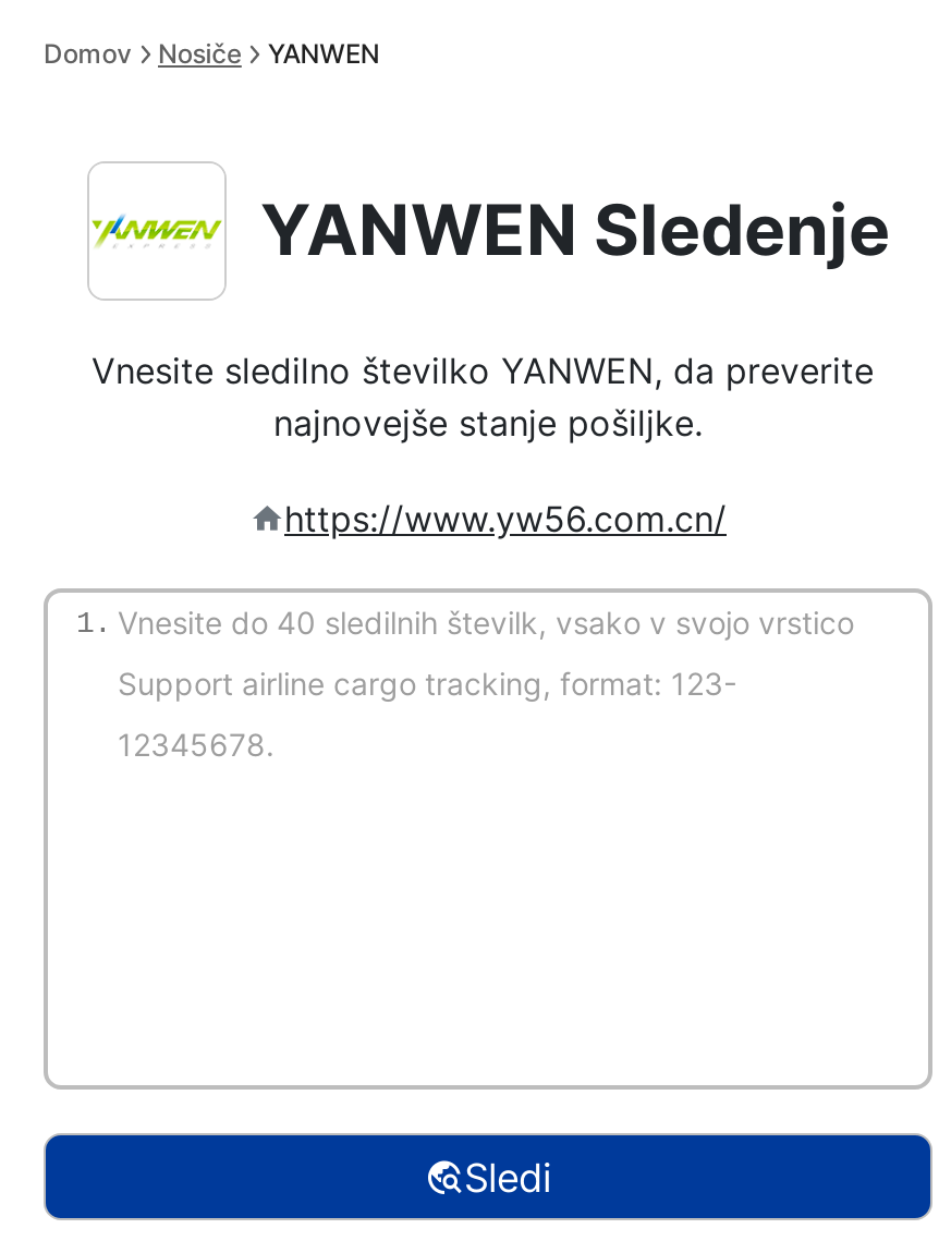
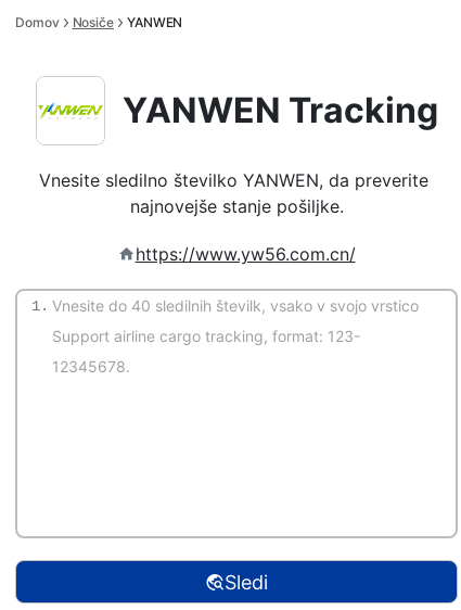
[260,187,890,272] YANWEN Sledenje -> [122,89,438,131] YANWEN Tracking

